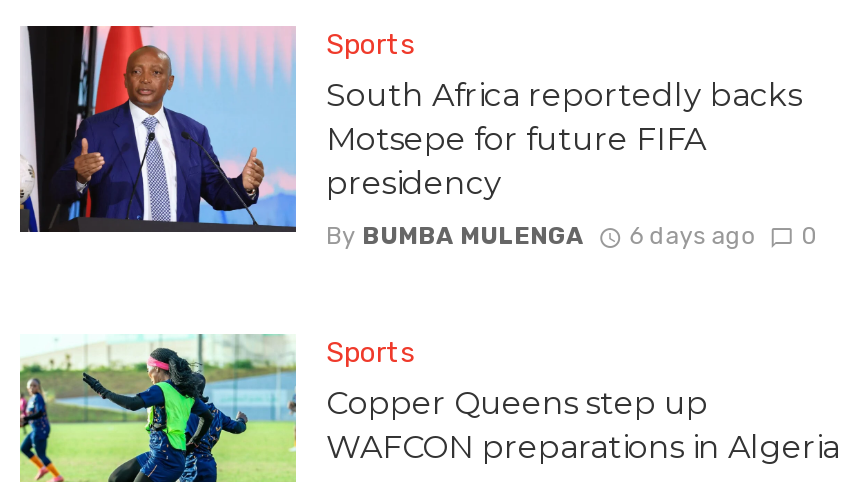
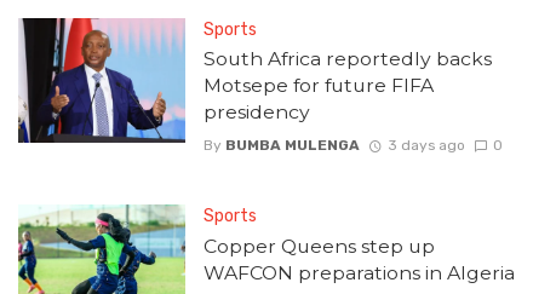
[326,222,817,250] By BUMBA MULENGA 6 days ago 0 -> [203,136,502,153] By BUMBA MULENGA 3 days ago 0

